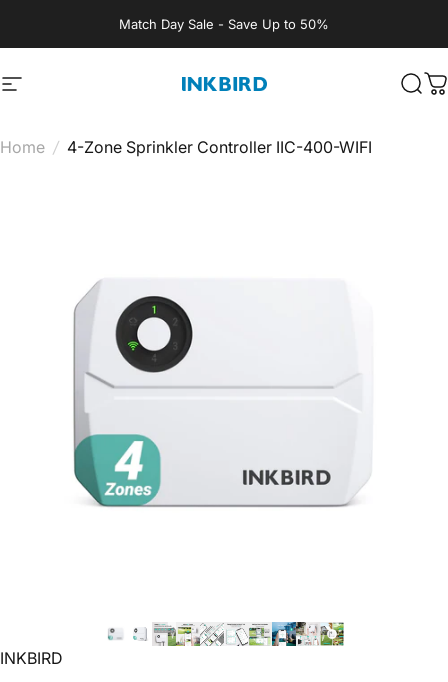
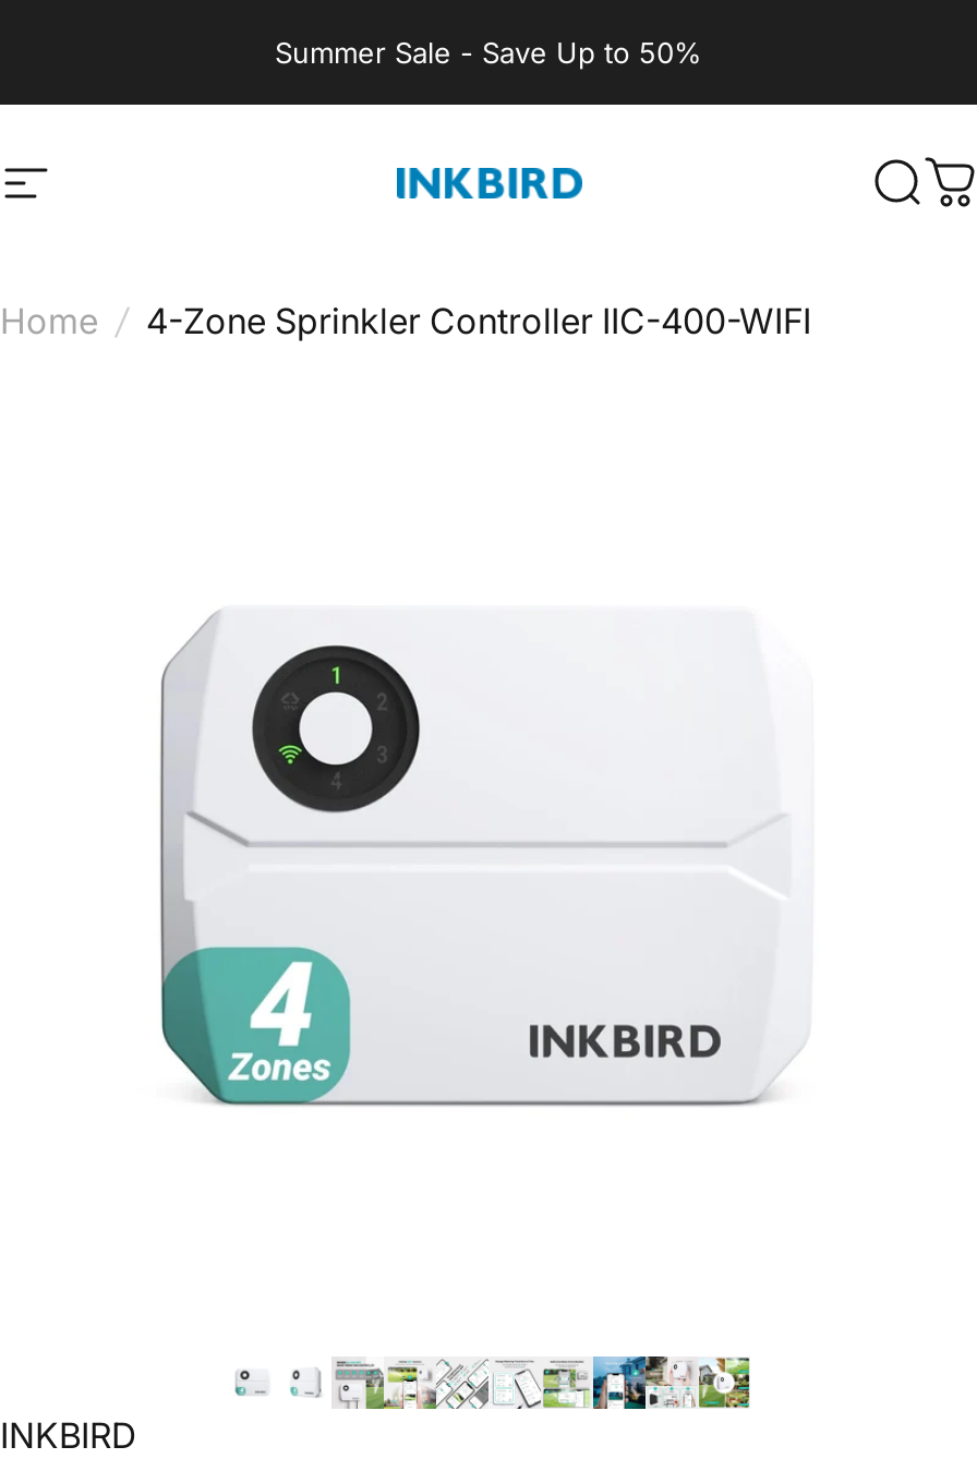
[119,16,329,32] Match Day Sale - Save Up to 50% -> [275,35,702,70] Summer Sale - Save Up to 50%

